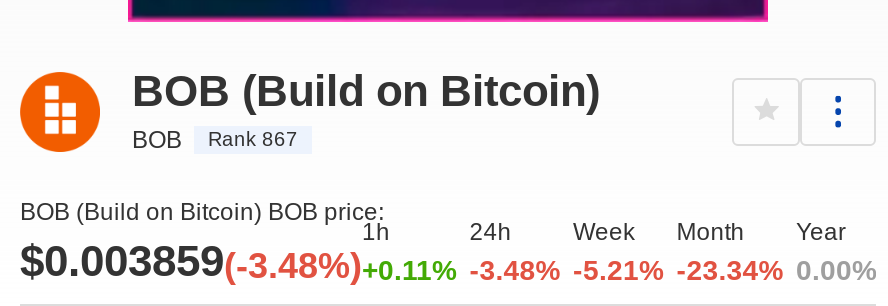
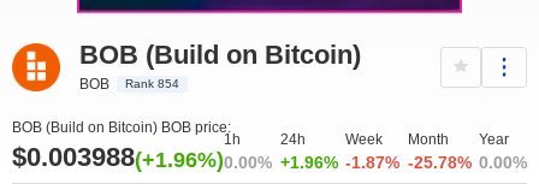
[132,125,298,153] BOB Rank 867 -> [79,75,179,92] BOB Rank 854
[20,236,362,286] $0.003859(-3.48%) -> [12,142,224,172] $0.003988(+1.96%)
[362,254,456,286] +0.11% -> [224,153,272,172] 0.00%
[470,254,560,286] -3.48% -> [280,153,337,172] +1.96%
[573,254,663,286] -5.21% -> [345,153,399,172] -1.87%
[676,254,782,286] -23.34% -> [407,153,471,172] -25.78%

